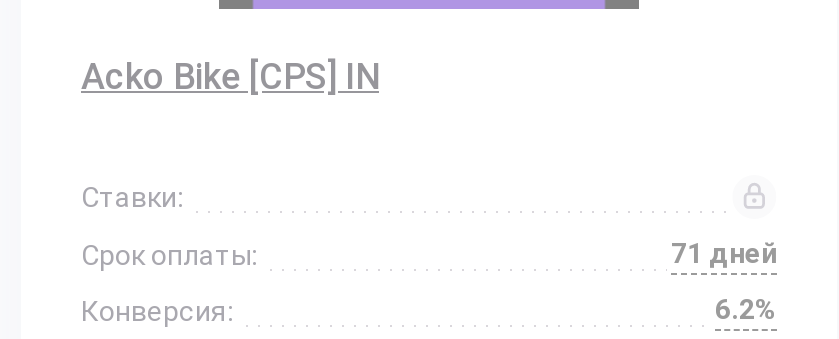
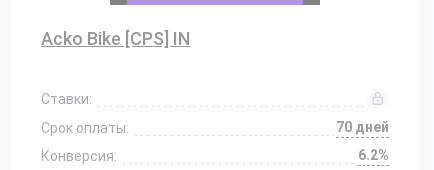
[671,237,777,269] 71 дней -> [336,119,389,135] 70 дней

